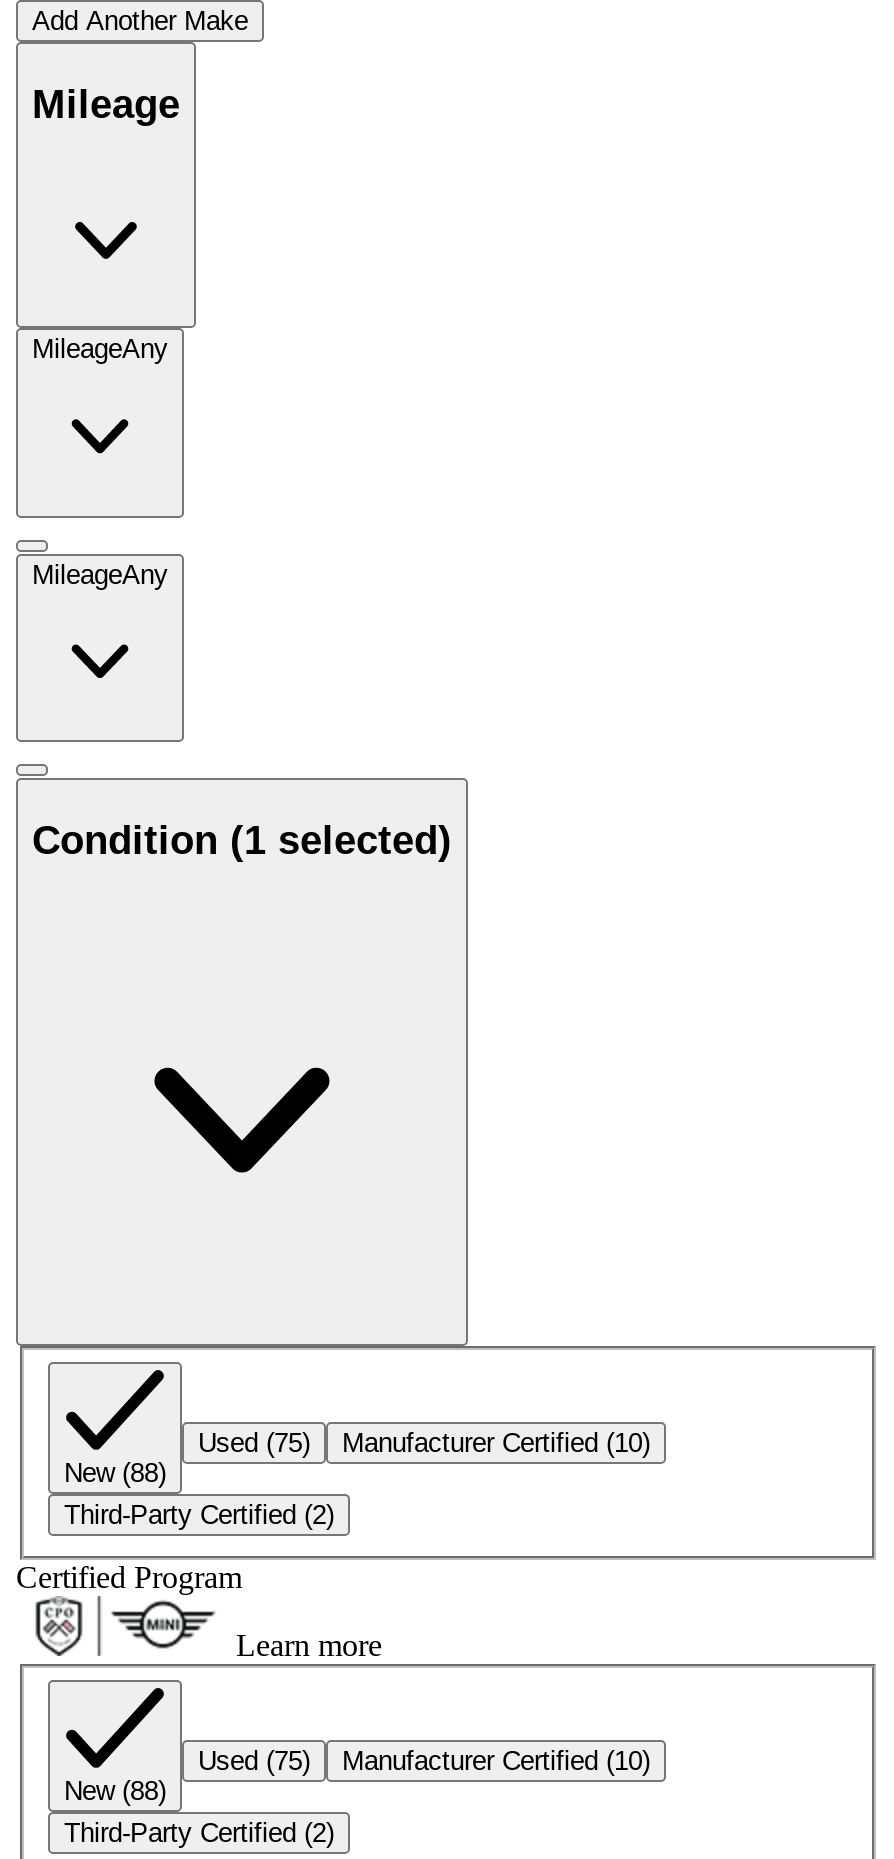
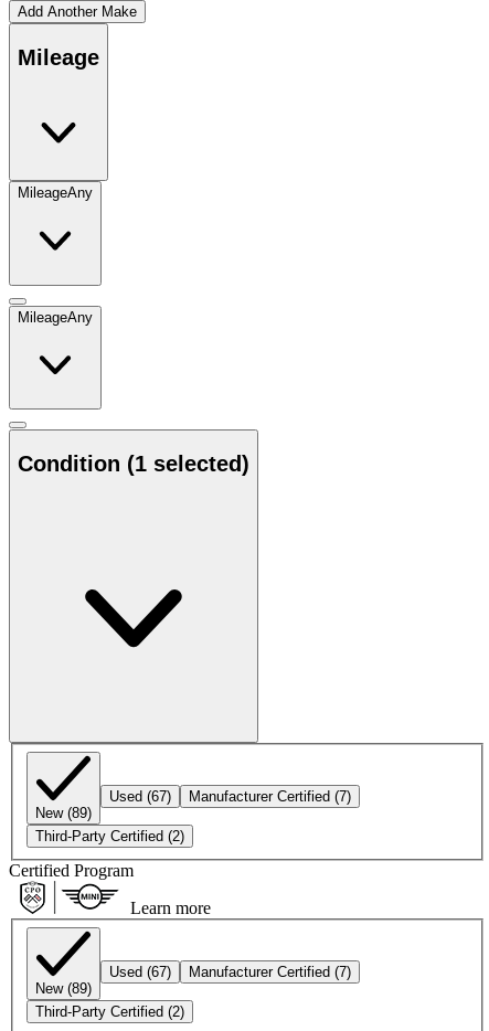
[198,1429,310,1459] Used (75) -> [109,789,171,805] Used (67)
[342,1429,650,1459] Manufacturer Certified (10) -> [189,789,351,805] Manufacturer Certified (7)
[64,1459,166,1489] New (88) -> [35,805,92,822] New (89)
[198,1747,310,1777] Used (75) -> [109,964,171,981] Used (67)
[342,1747,650,1777] Manufacturer Certified (10) -> [189,964,351,981] Manufacturer Certified (7)
[64,1777,166,1807] New (88) -> [35,981,92,997] New (89)

